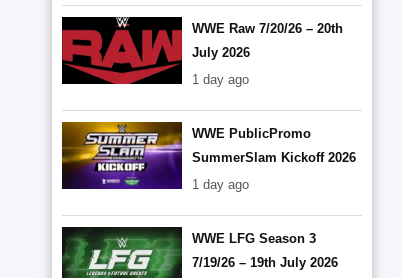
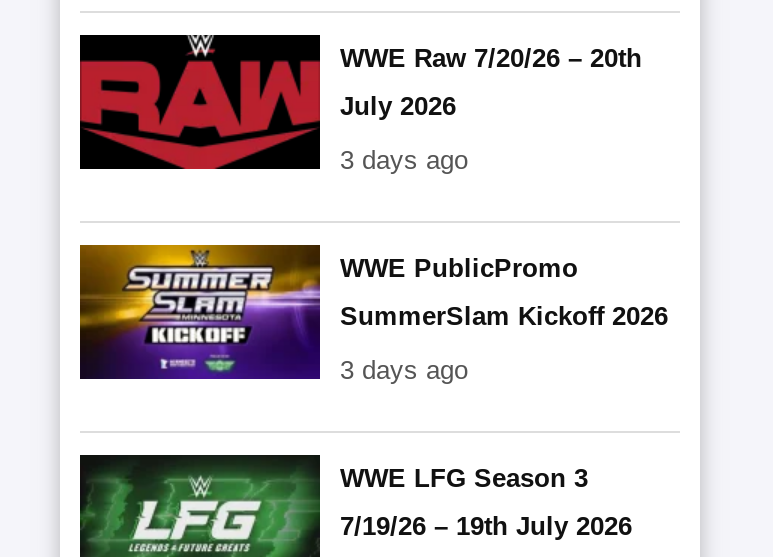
[192,71,249,86] 1 day ago -> [340,144,468,174] 3 days ago
[192,176,249,191] 1 day ago -> [340,354,468,384] 3 days ago

